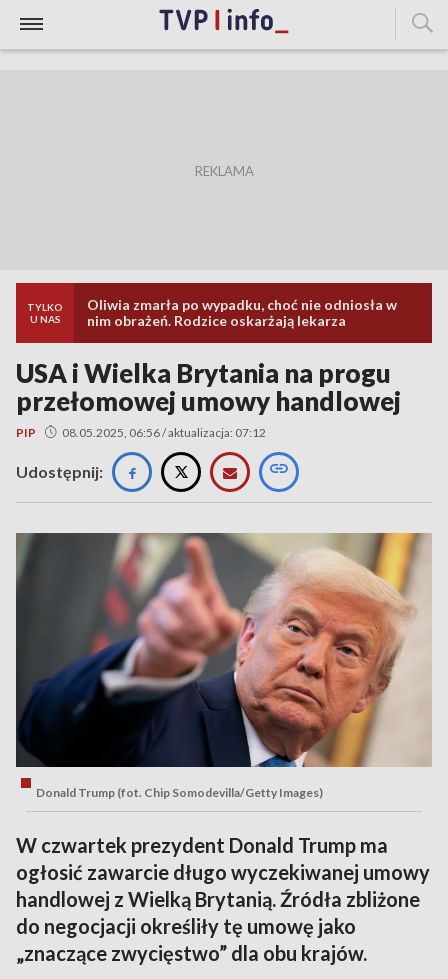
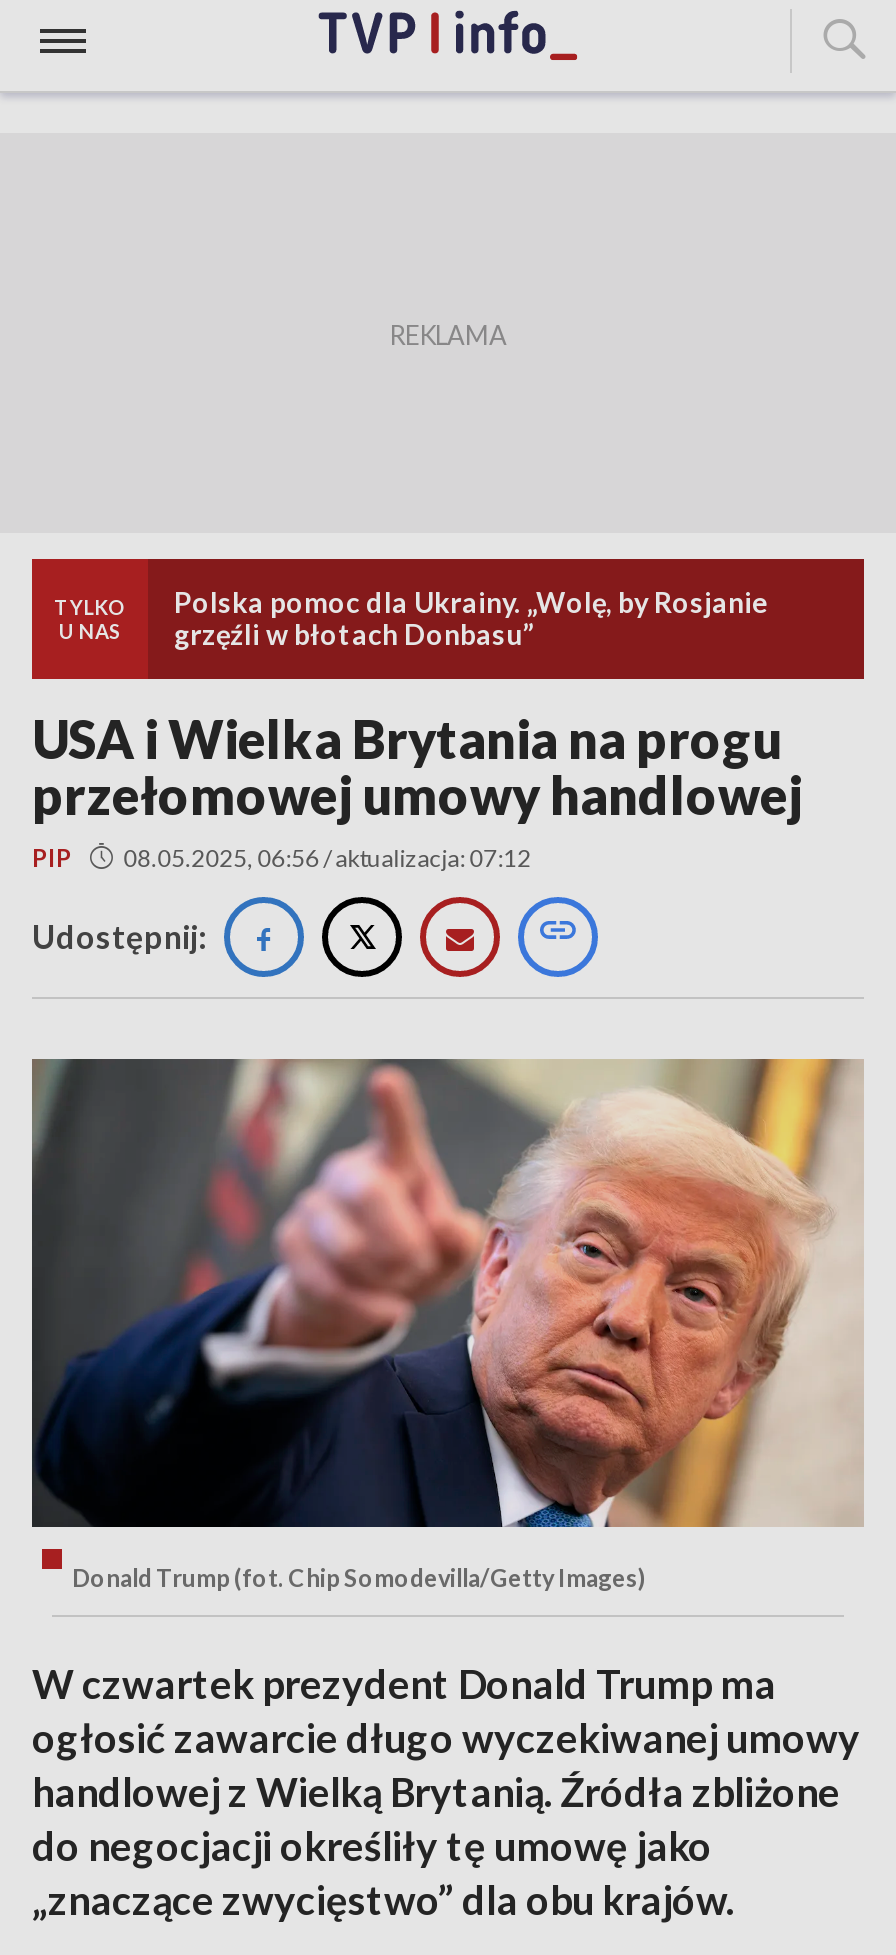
[87,296,397,329] Oliwia zmarła po wypadku, choć nie odniosła w | nim obrażeń. Rodzice oskarżają lekarza -> [174,585,768,651] Polska pomoc dla Ukrainy. „Wolę, by Rosjanie | grzęźli w błotach Donbasu”

